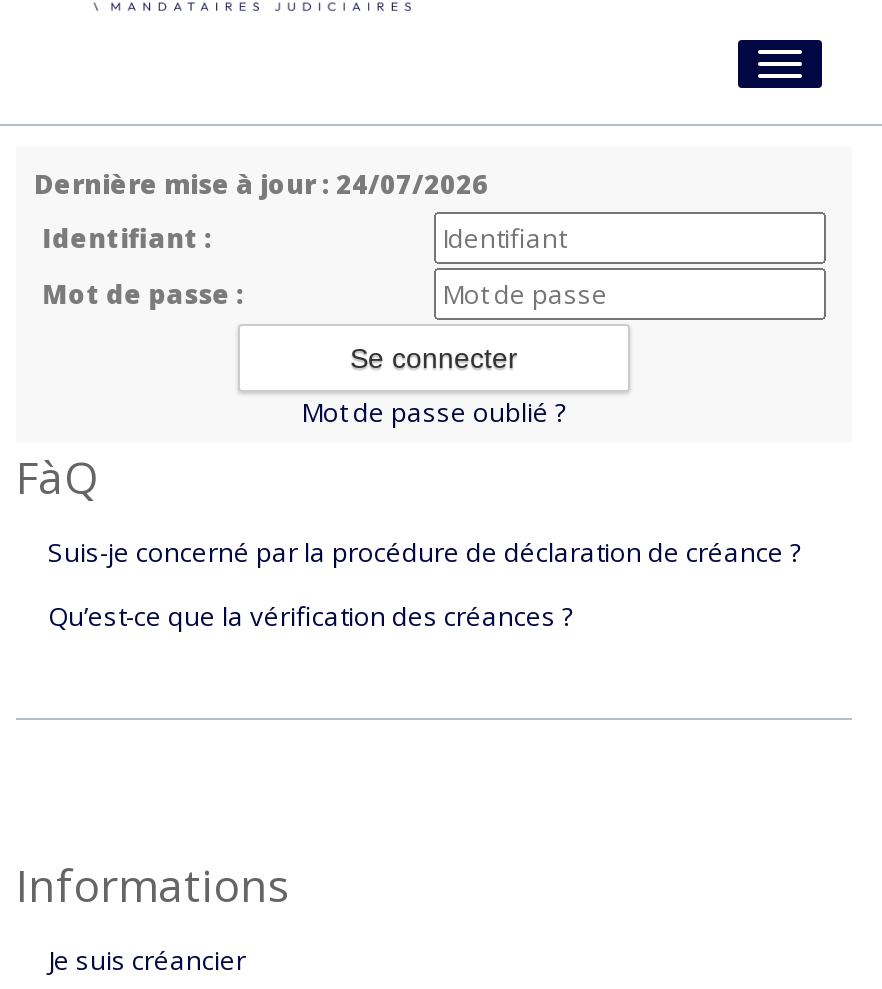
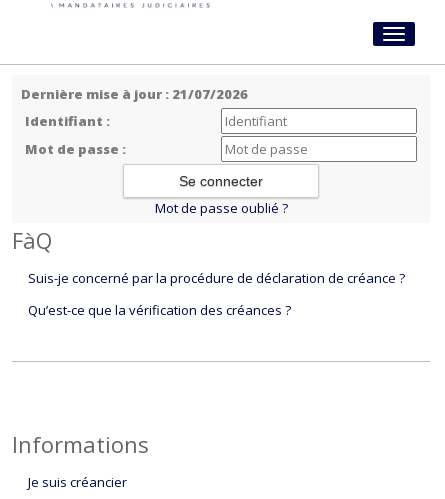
[34,165,488,201] Dernière mise à jour : 24/07/2026 -> [21,85,248,103] Dernière mise à jour : 21/07/2026

